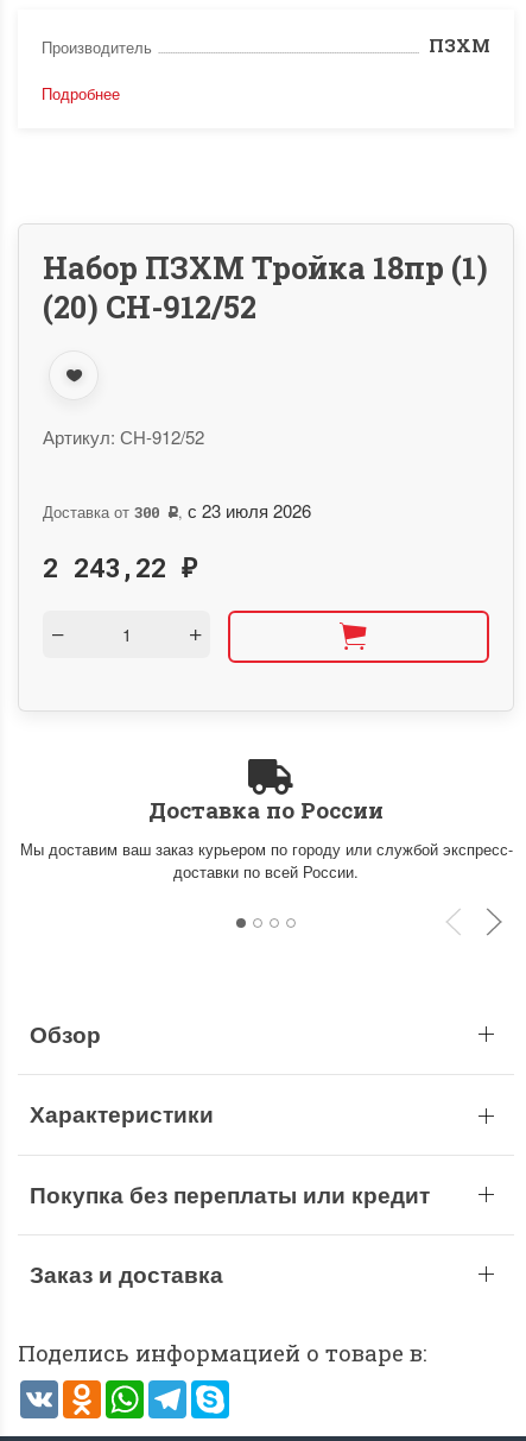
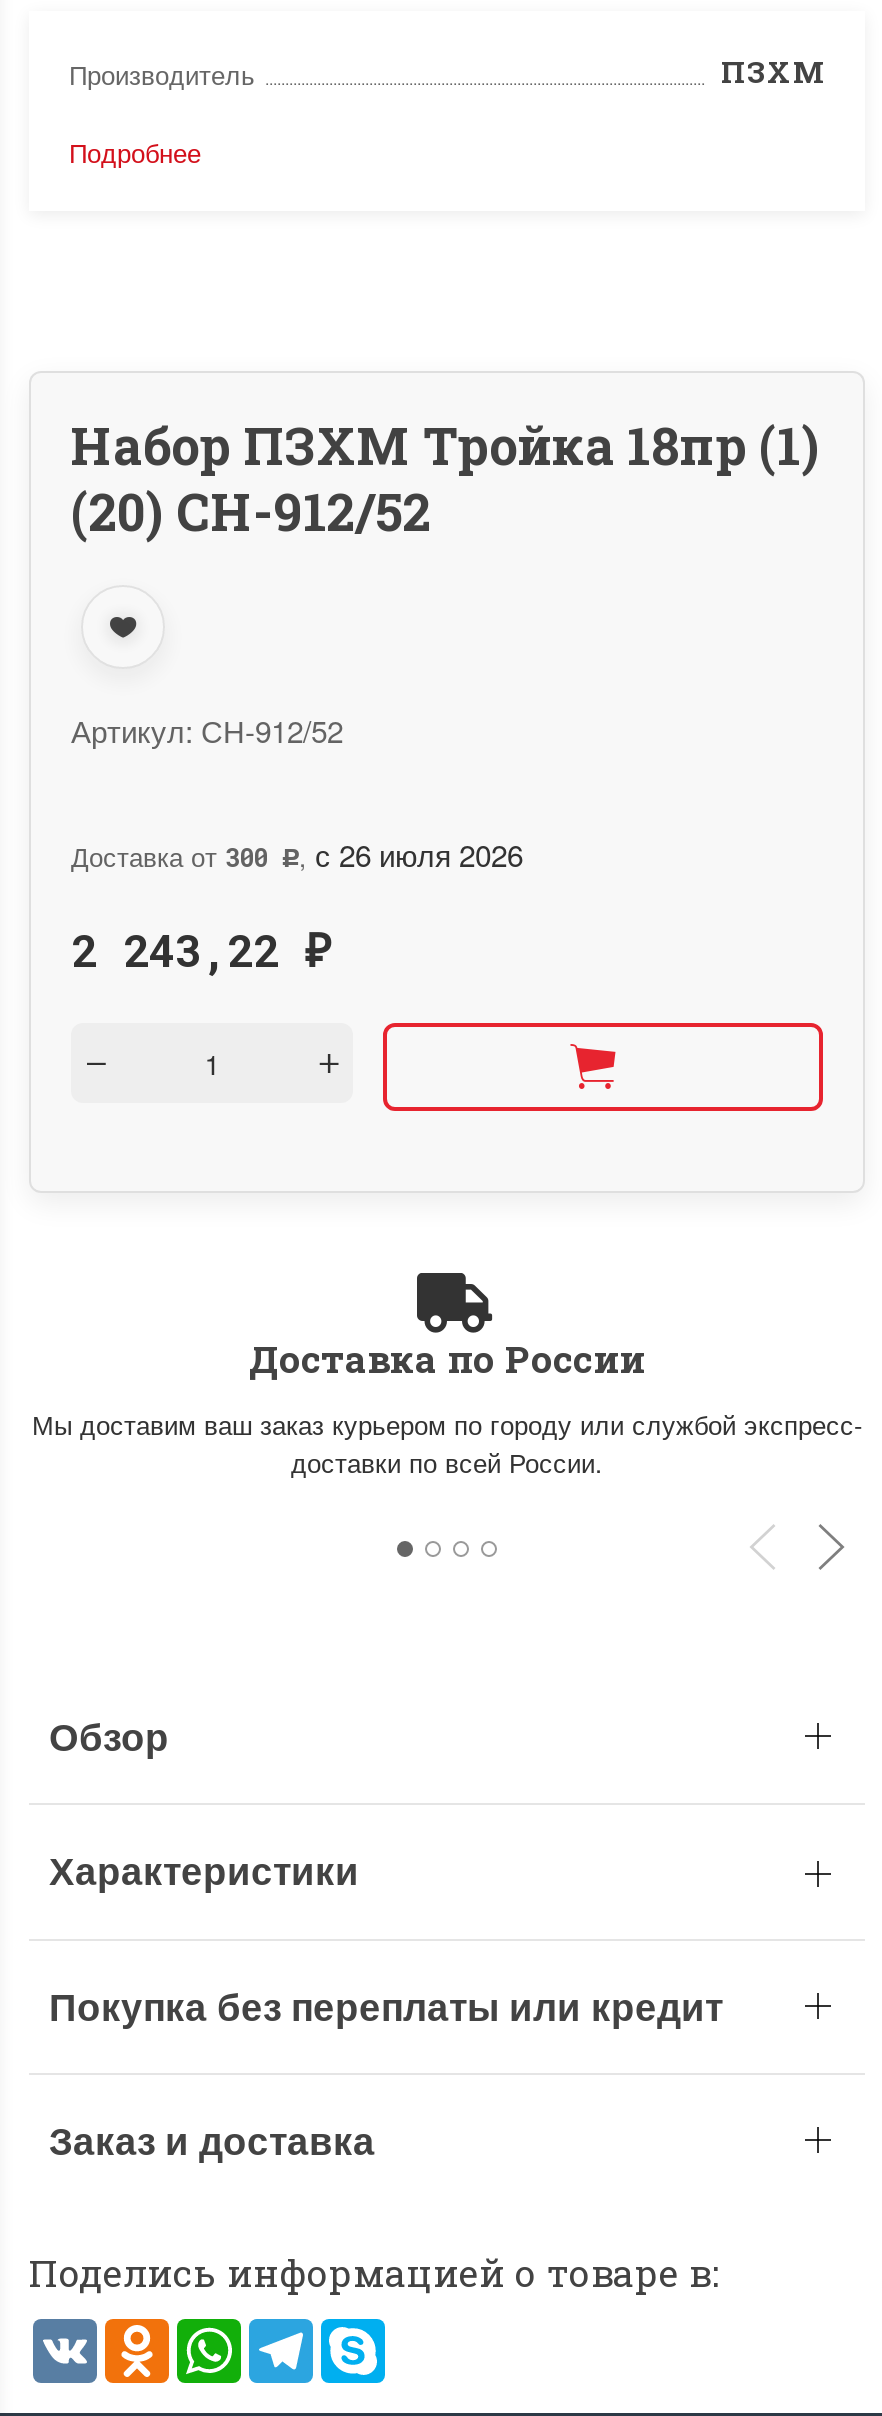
[43,498,311,523] Доставка от 300 Р, с 23 июля 2026 -> [71,833,523,875] Доставка от 300 Р, с 26 июля 2026

